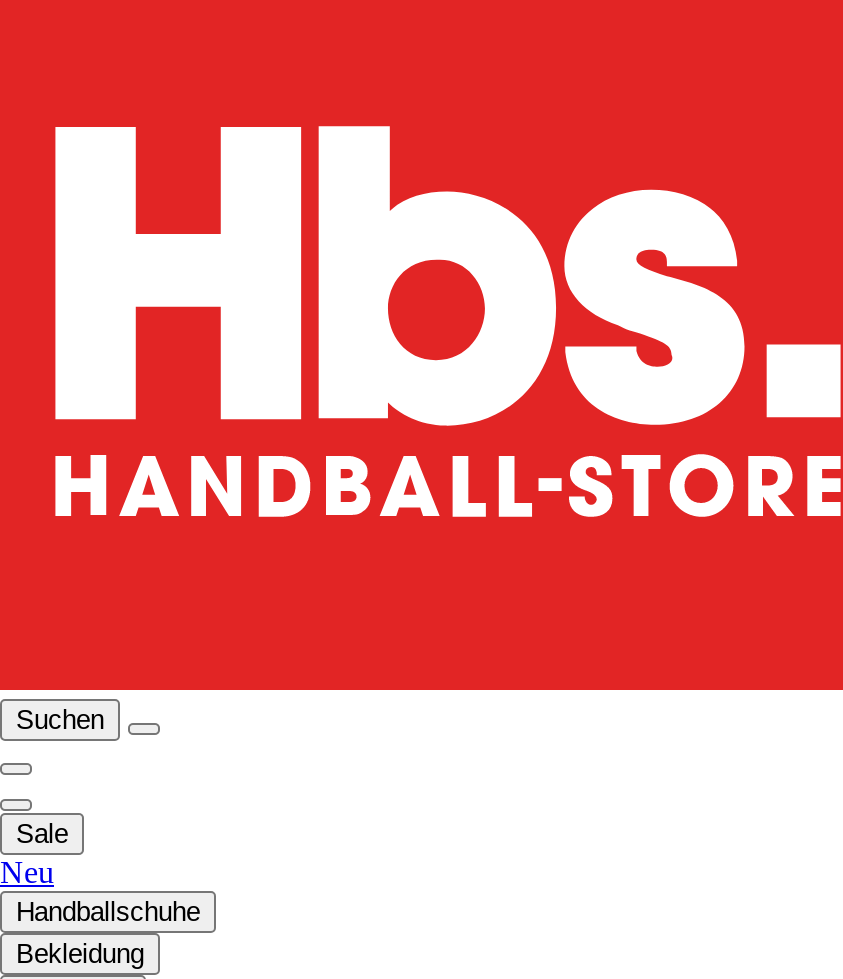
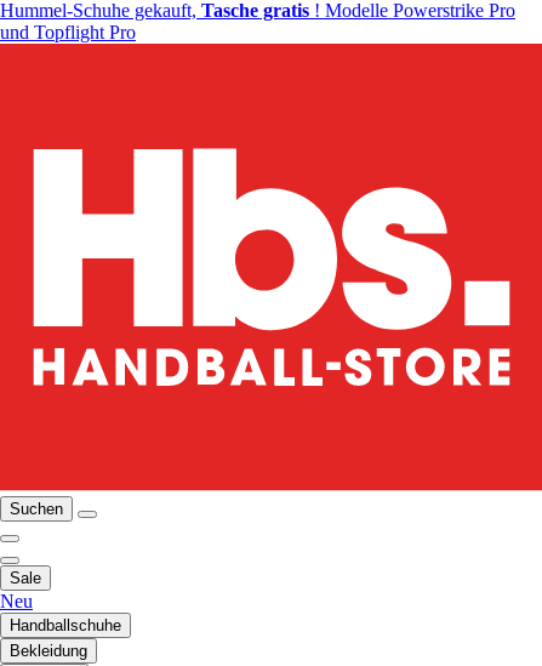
none -> [0,0,515,42] Hummel-Schuhe gekauft, Tasche gratis! Modelle Powerstrike Pro | und Topflight Pro

